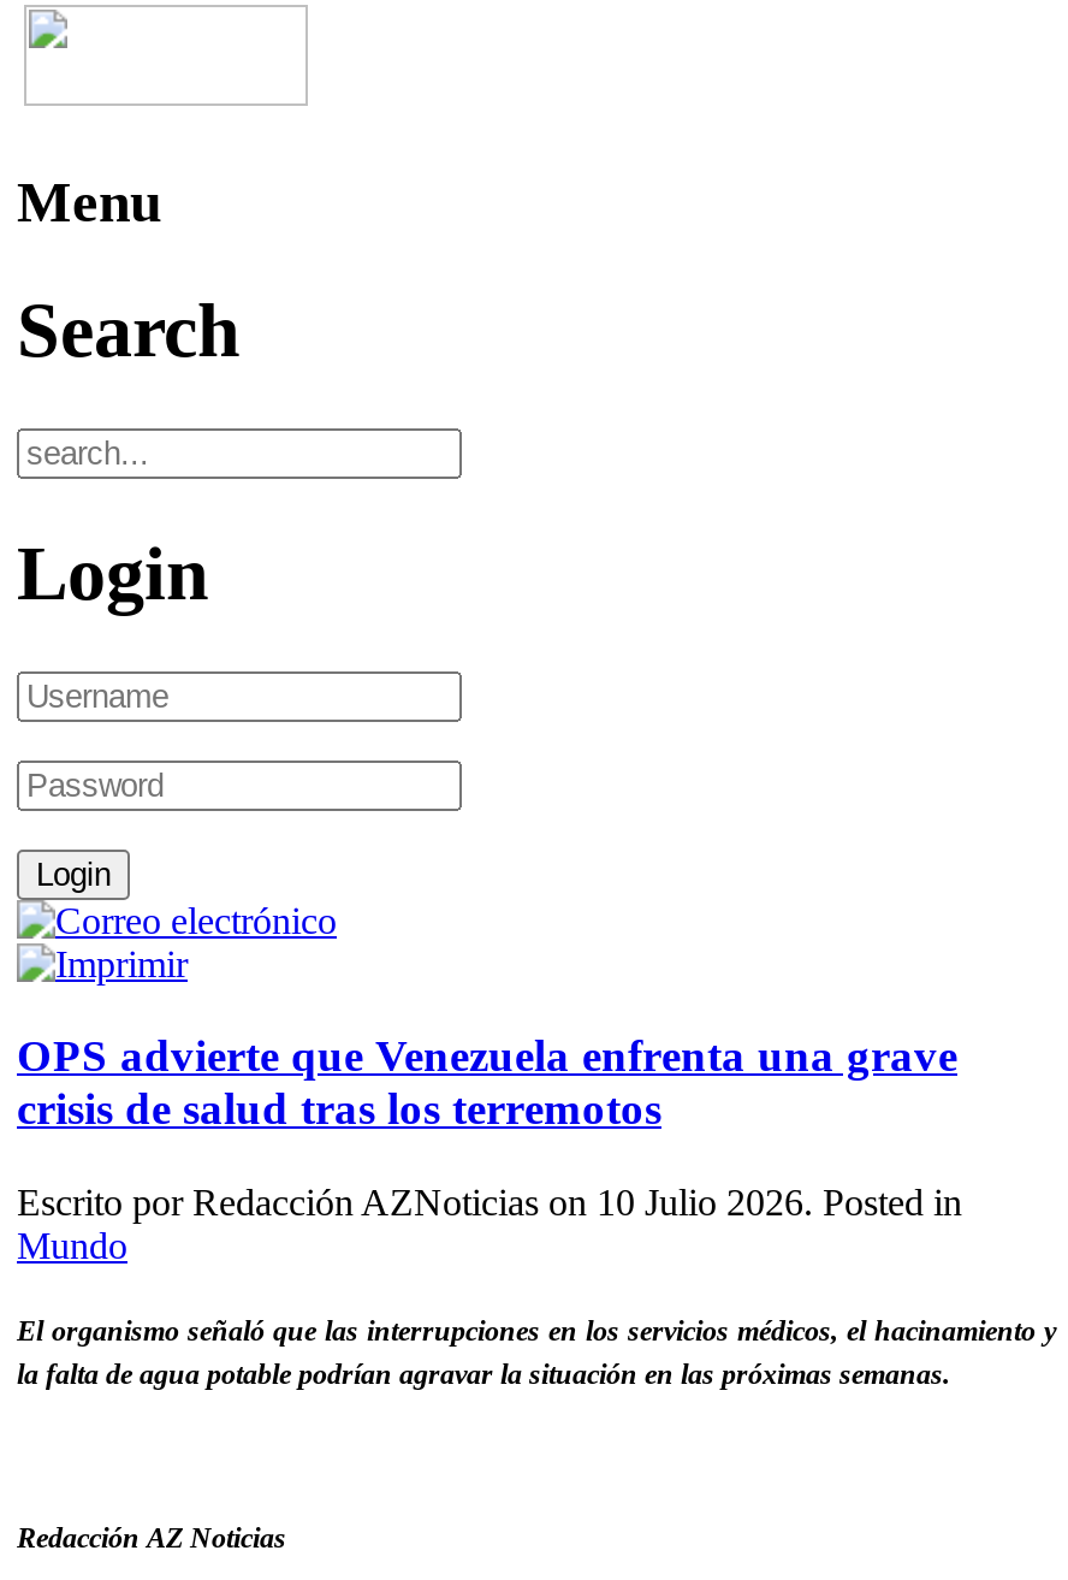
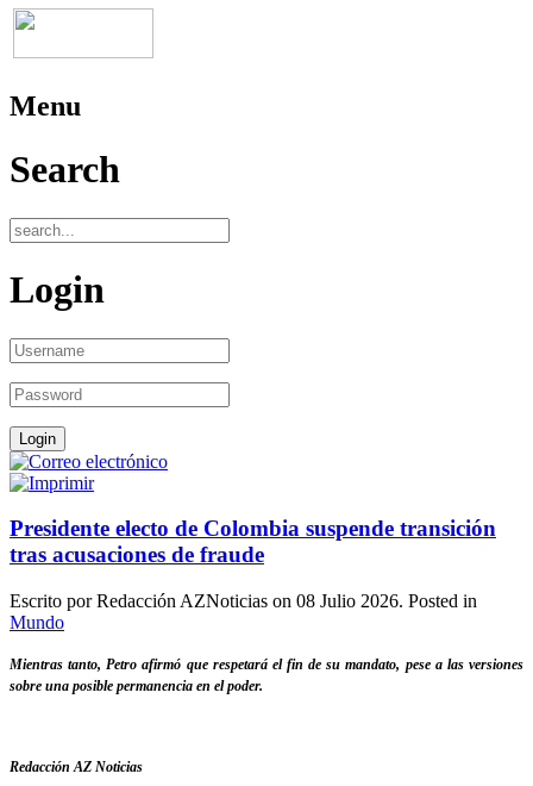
[17,1031,957,1135] OPS advierte que Venezuela enfrenta una grave | crisis de salud tras los terremotos -> [10,516,496,567] Presidente electo de Colombia suspende transición | tras acusaciones de fraude
[17,1182,962,1223] Escrito por Redacción AZNoticias on 10 Julio 2026. Posted in -> [10,591,477,611] Escrito por Redacción AZNoticias on 08 Julio 2026. Posted in
[17,1314,1056,1391] El organismo señaló que las interrupciones en los servicios médicos, el hacinamiento y | la falta de agua potable podrían agravar la situación en las próximas semanas. -> [10,656,523,694] Mientras tanto, Petro afirmó que respetará el fin de su mandato, pese a las versiones | sobre una posible permanencia en el poder.

